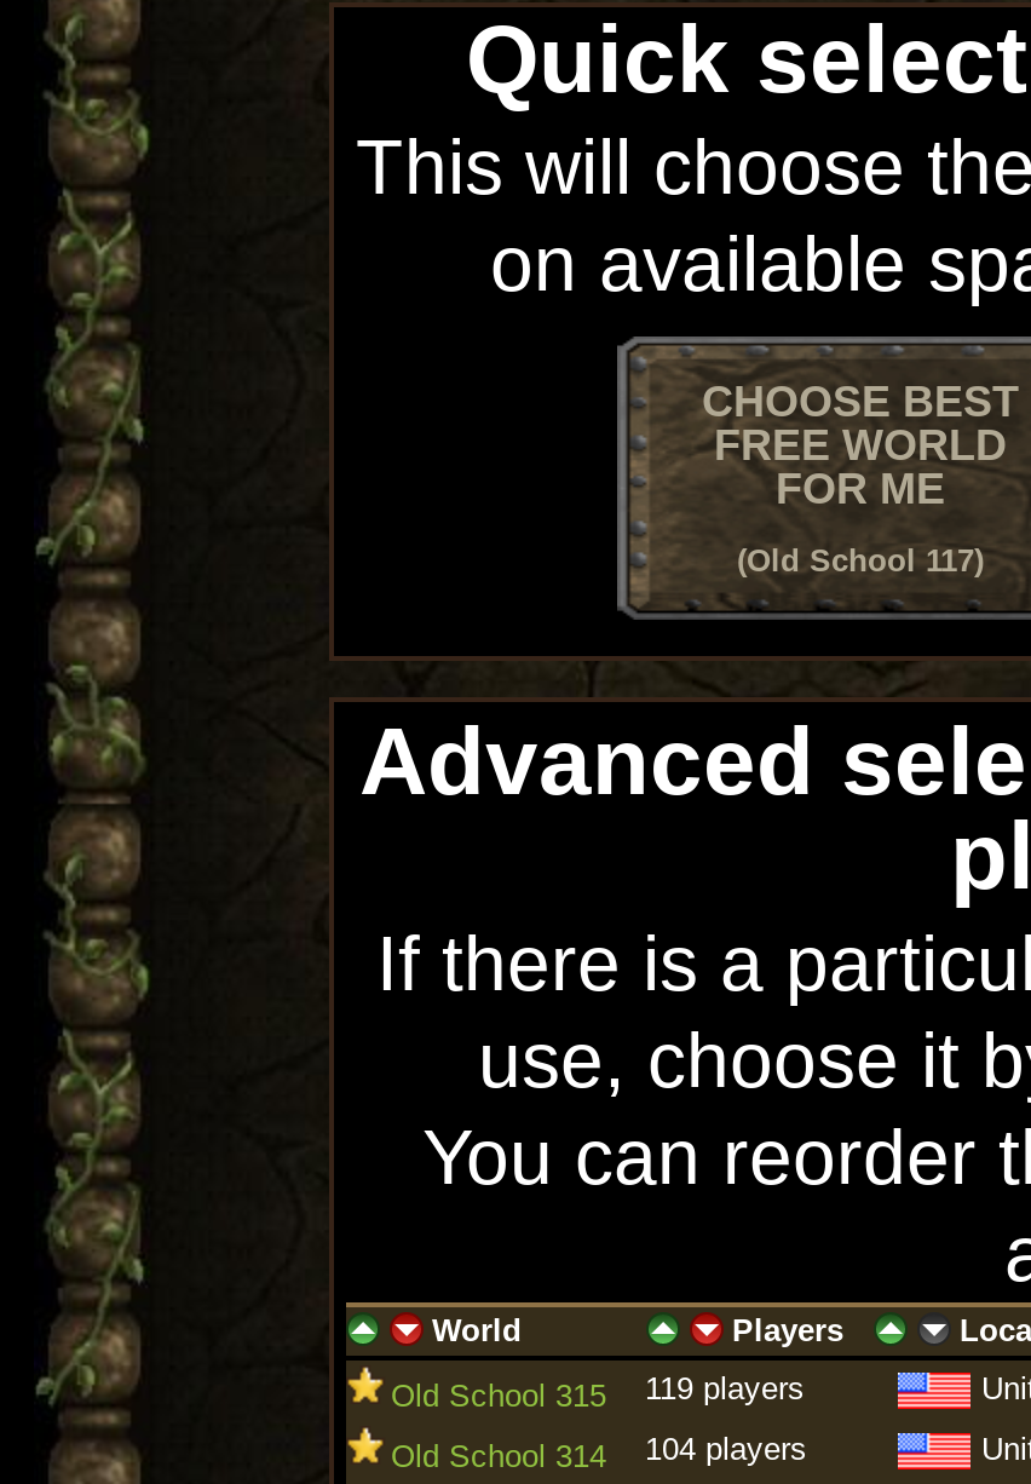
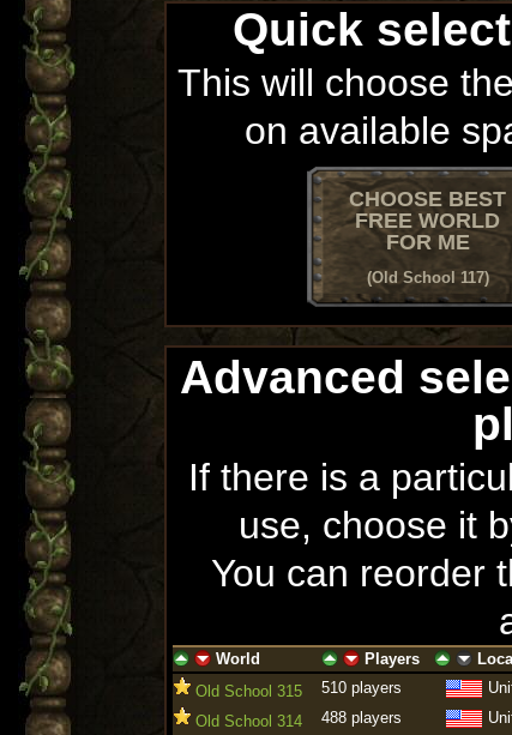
[391,1370,805,1414] Old School 315 119 players -> [195,679,401,700] Old School 315 510 players
[391,1431,807,1474] Old School 314 104 players -> [195,709,401,730] Old School 314 488 players

